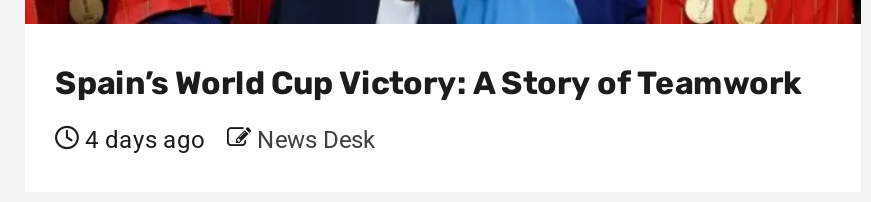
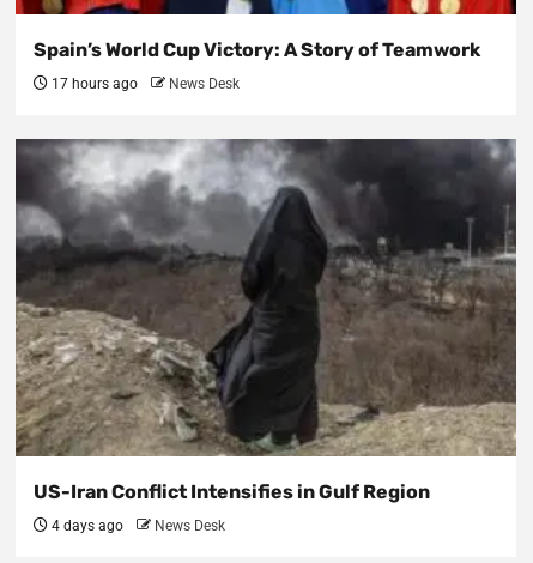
none -> [14,138,517,503] [image] | US-Iran Conflict Intensifies in Gulf Region
none -> [48,75,240,92] 17 hours ago | News Desk

